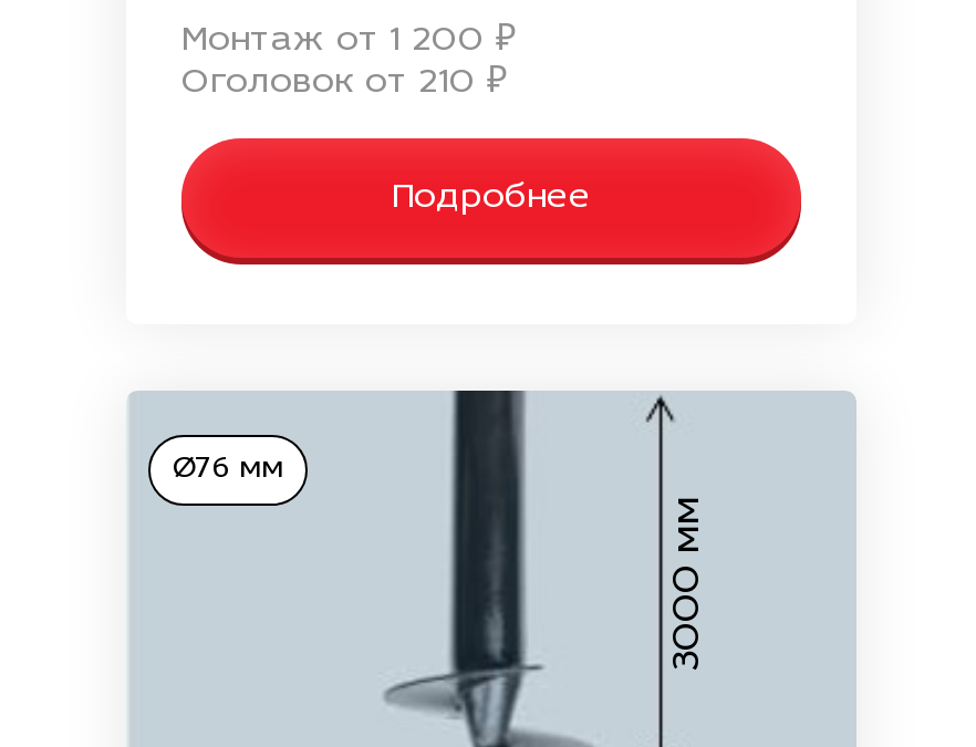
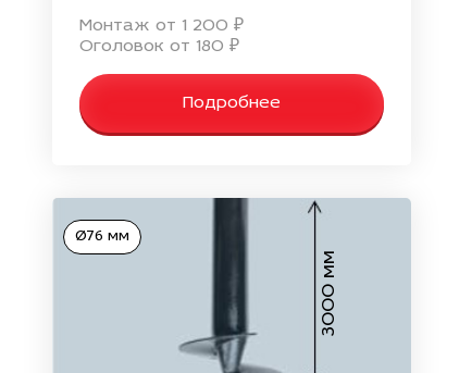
[181,65,507,101] Оголовок от 210 ₽ -> [79,38,239,55] Оголовок от 180 ₽

